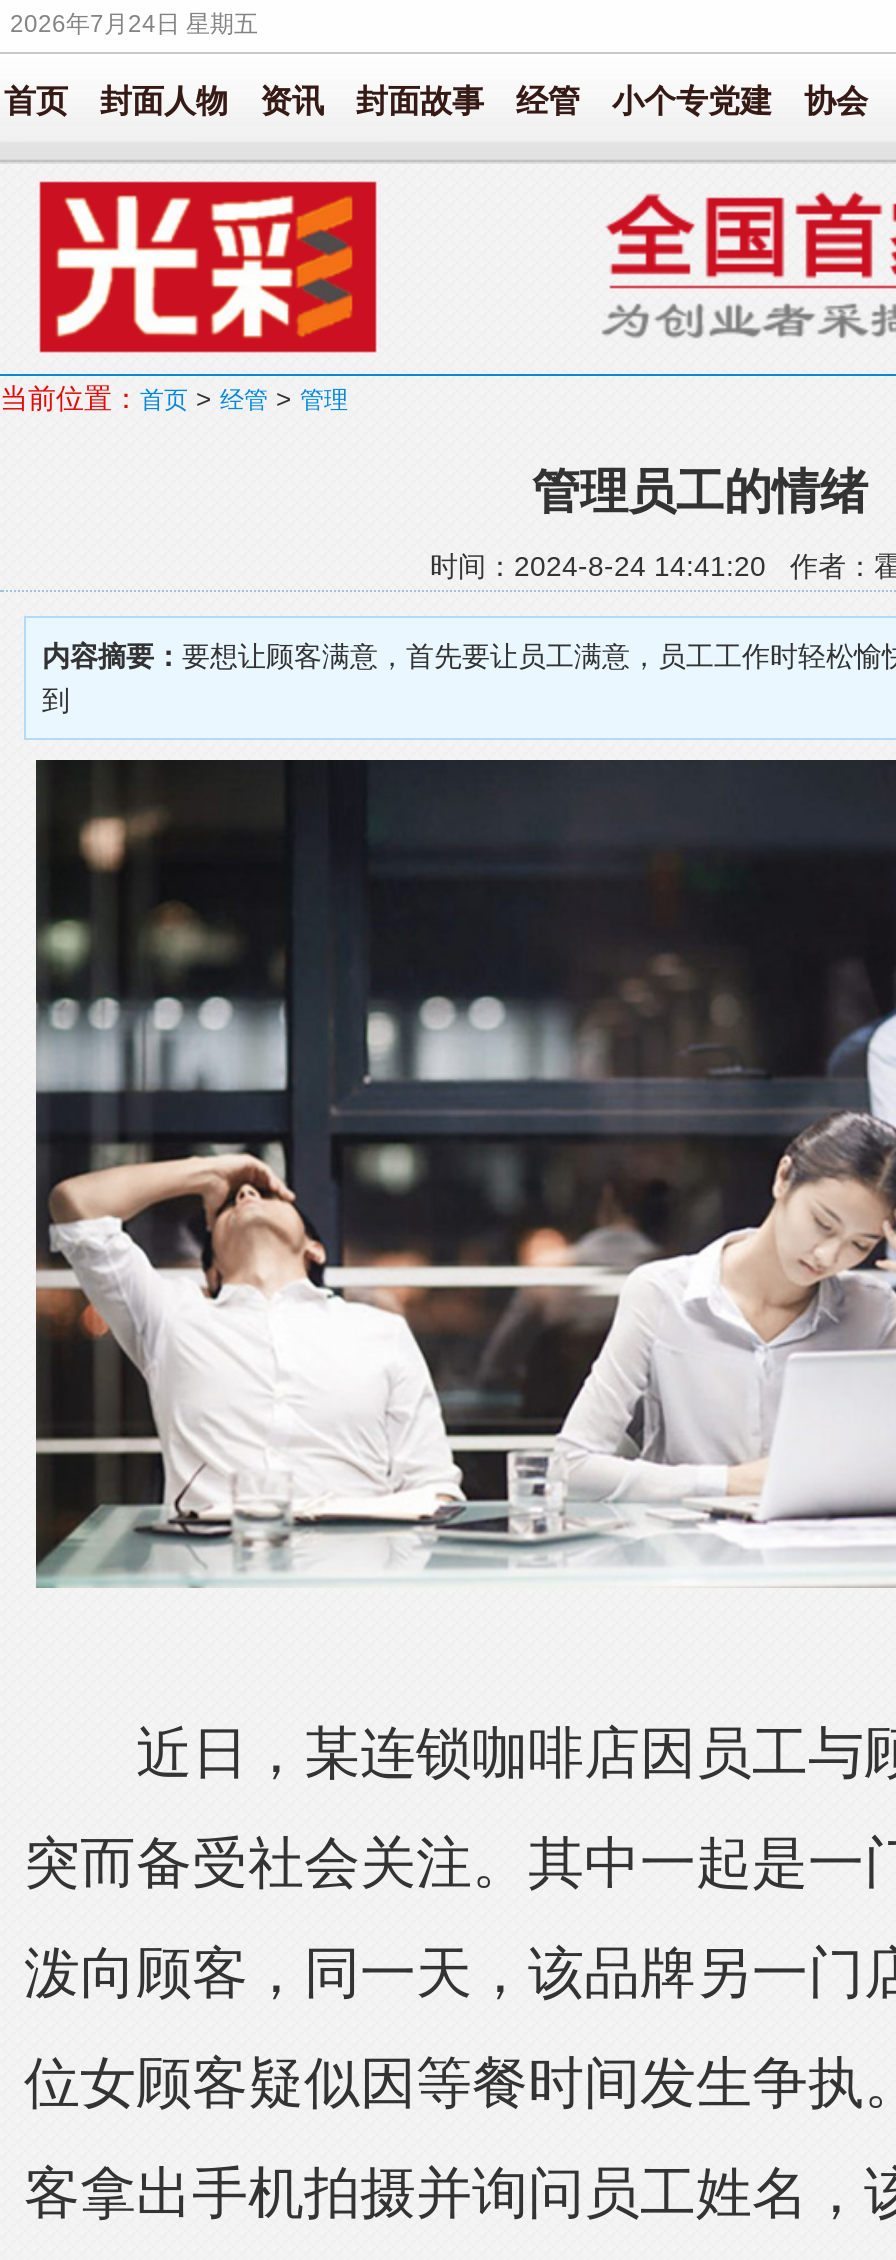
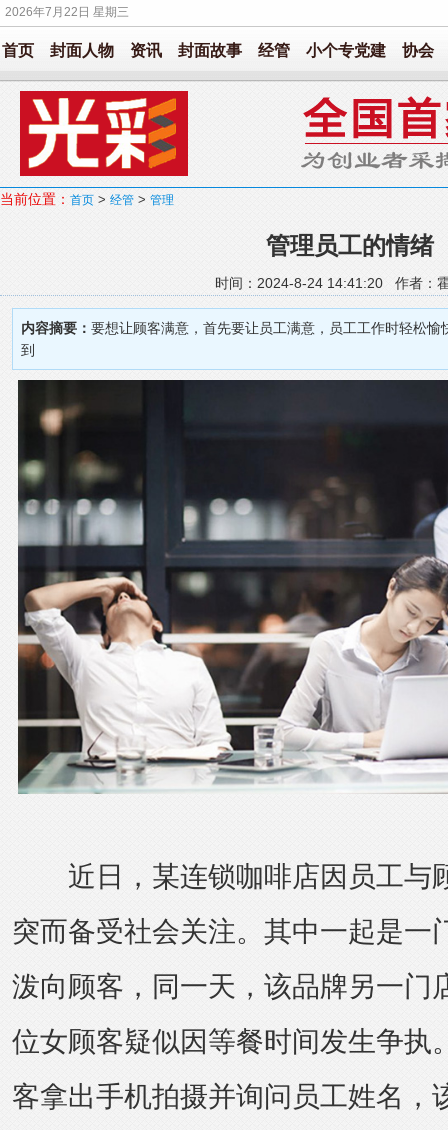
[10,10,258,38] 2026年7月24日 星期五 -> [5,5,129,19] 2026年7月22日 星期三

